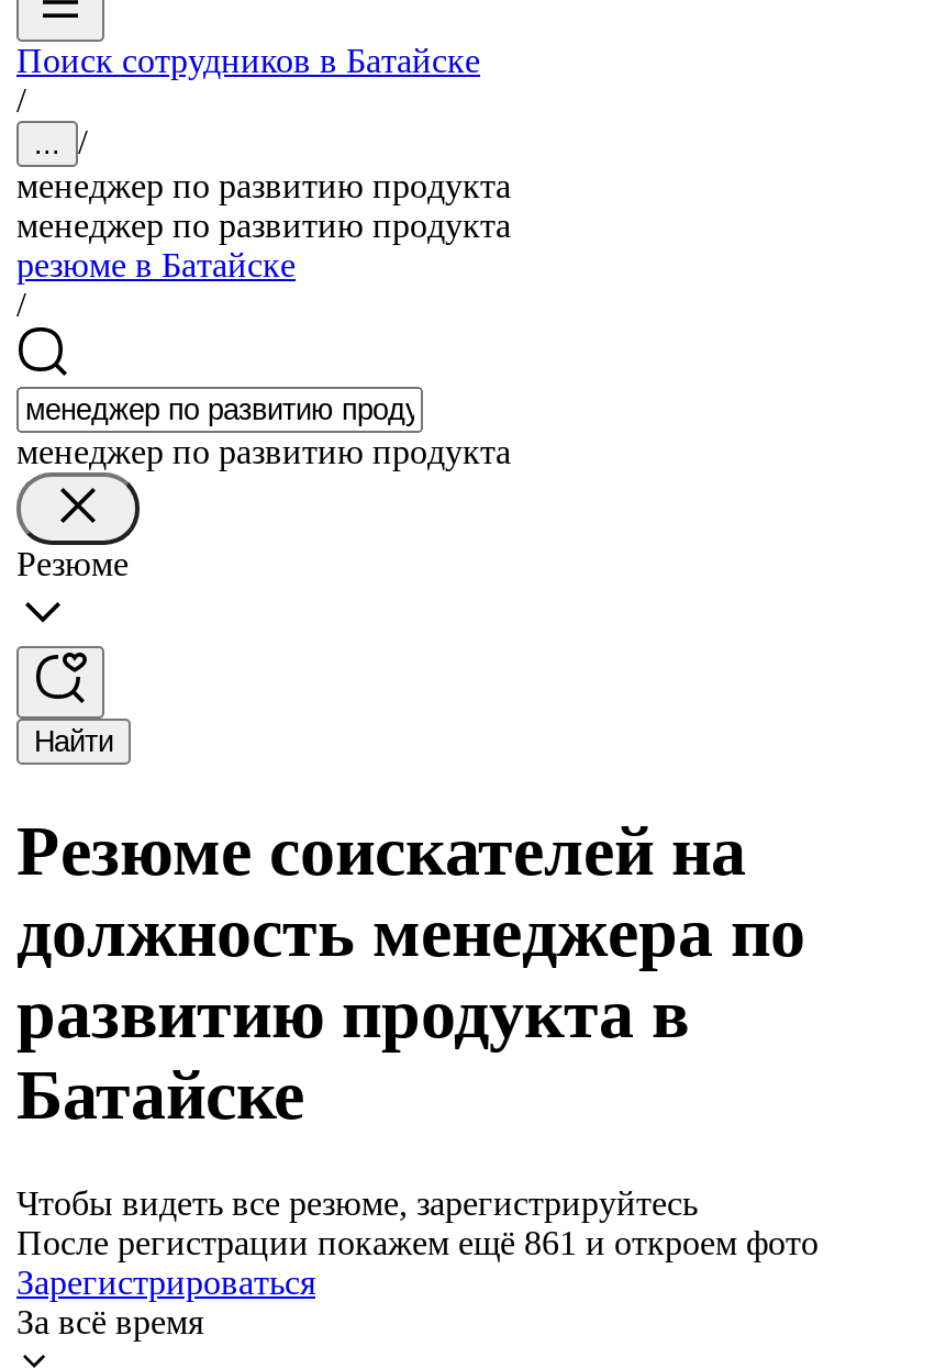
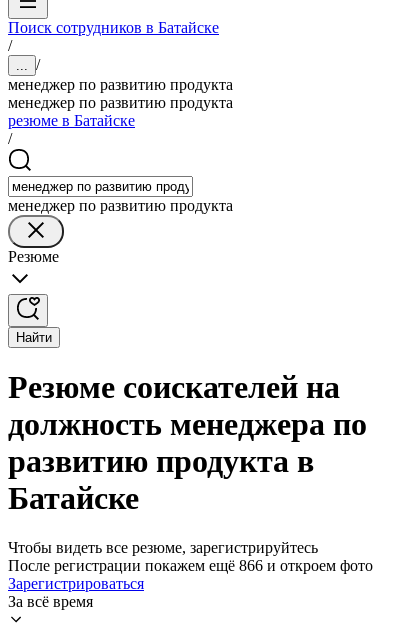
[16,1224,819,1261] После регистрации покажем ещё 861 и откроем фото -> [8,557,373,574] После регистрации покажем ещё 866 и откроем фото

